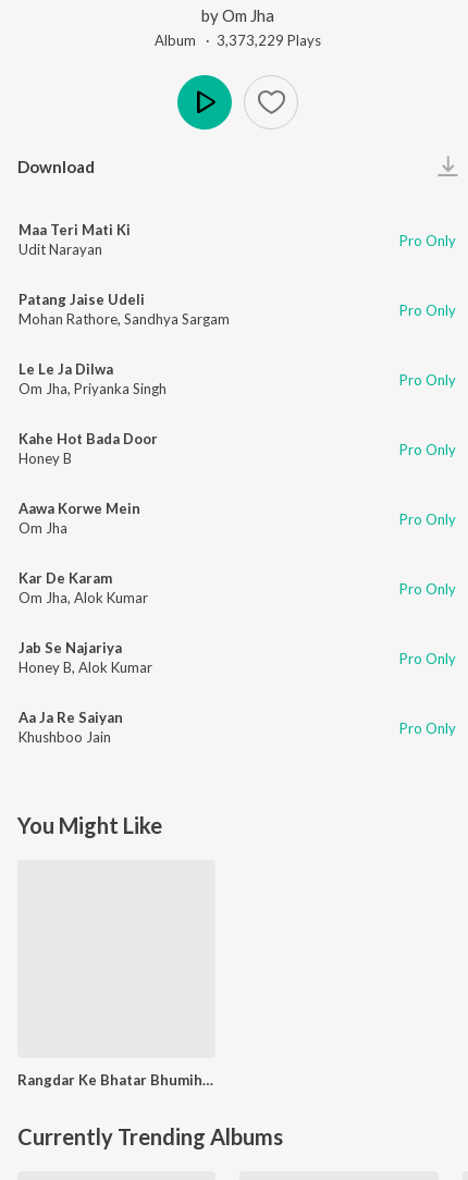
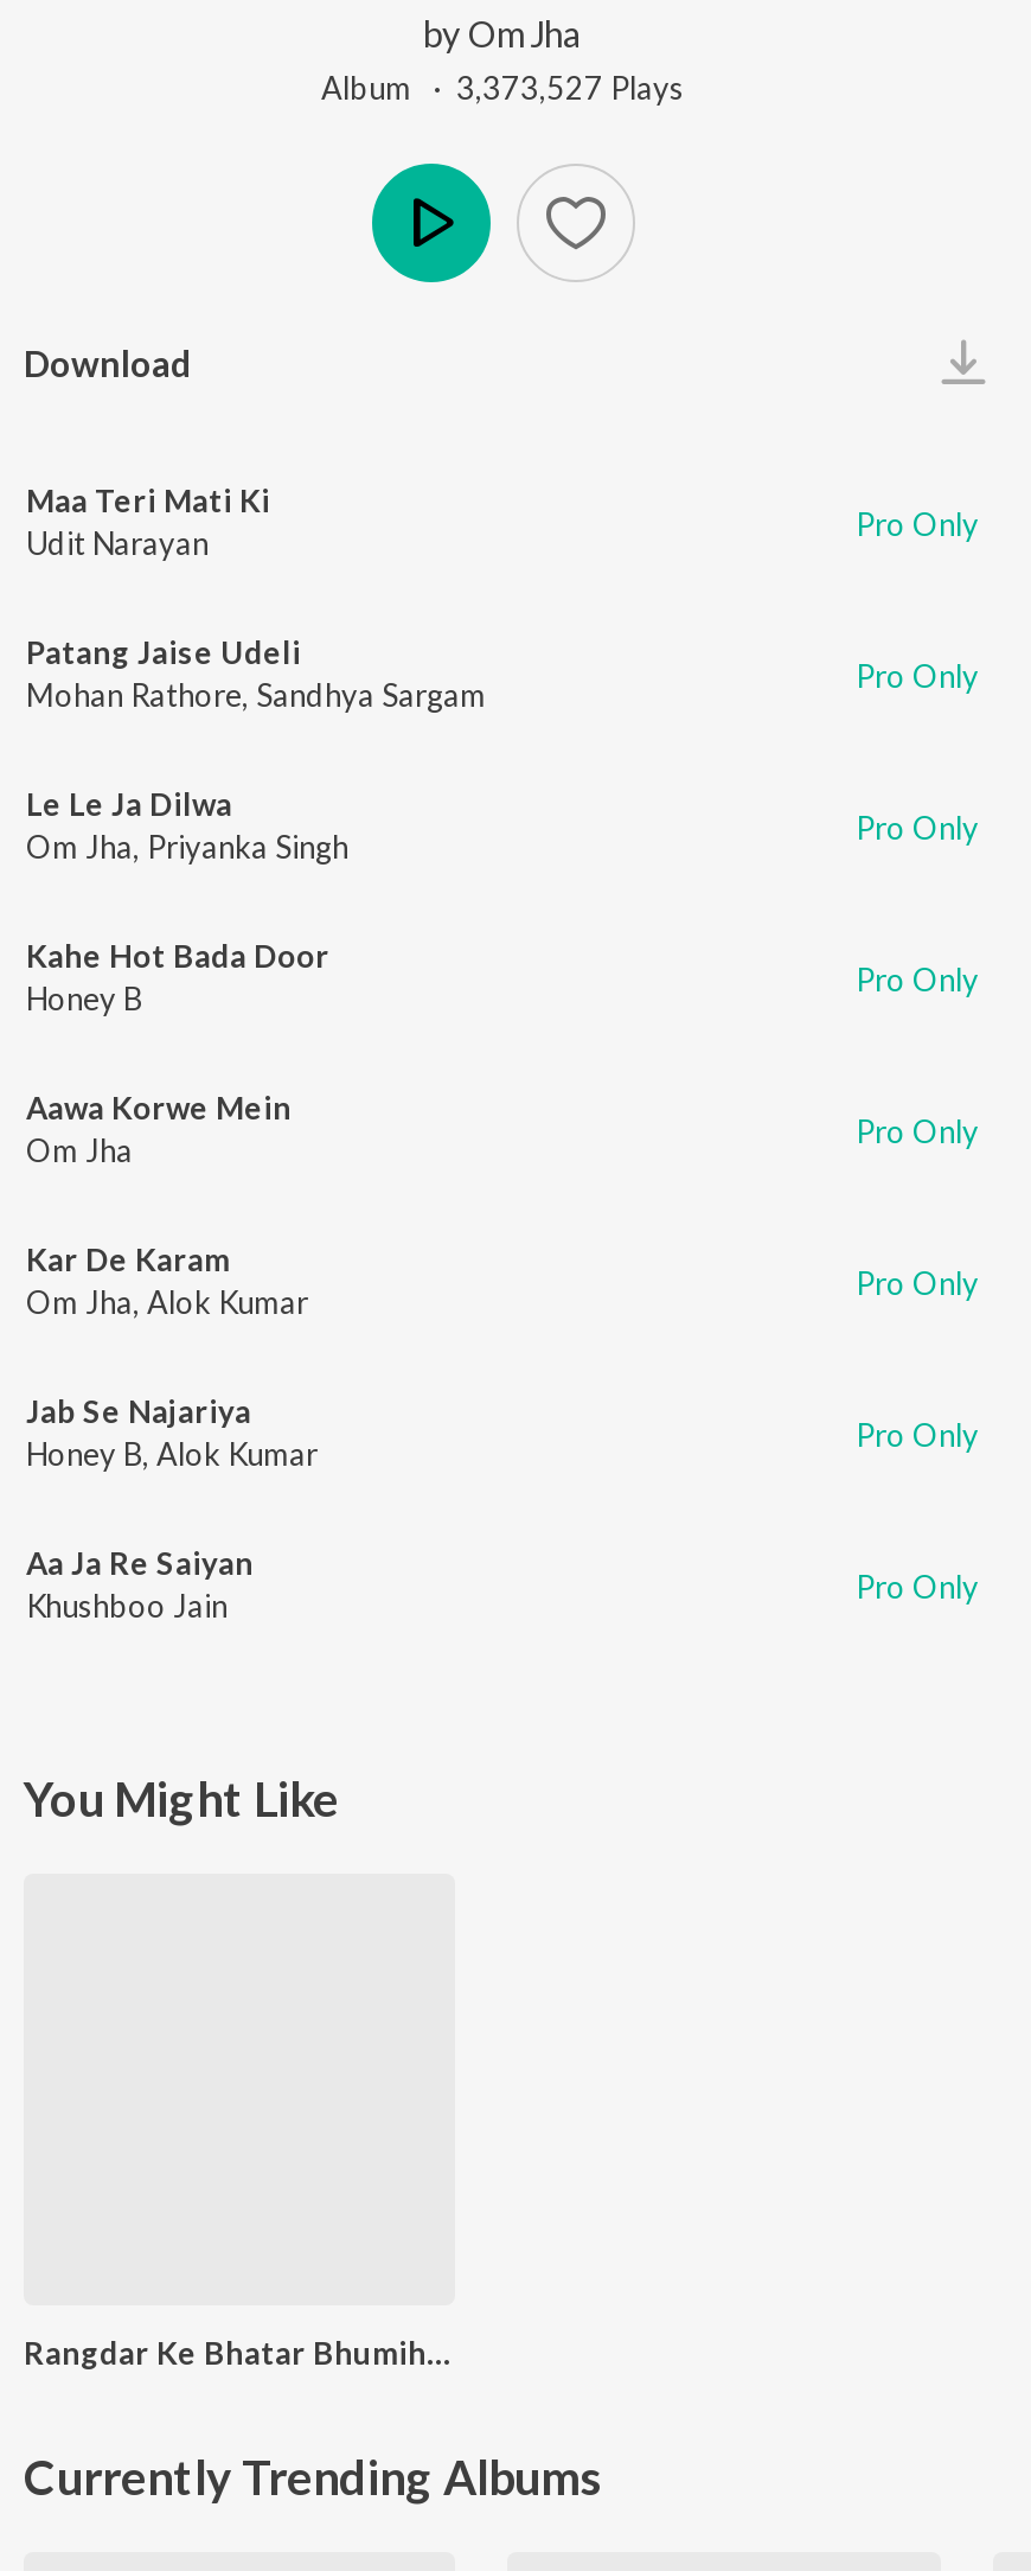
[154,31,321,48] Album · 3,373,229 Plays -> [321,68,684,106] Album · 3,373,527 Plays

